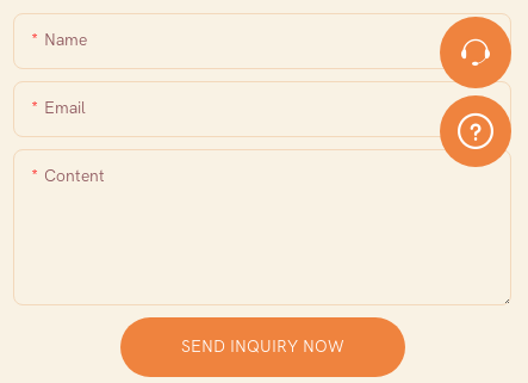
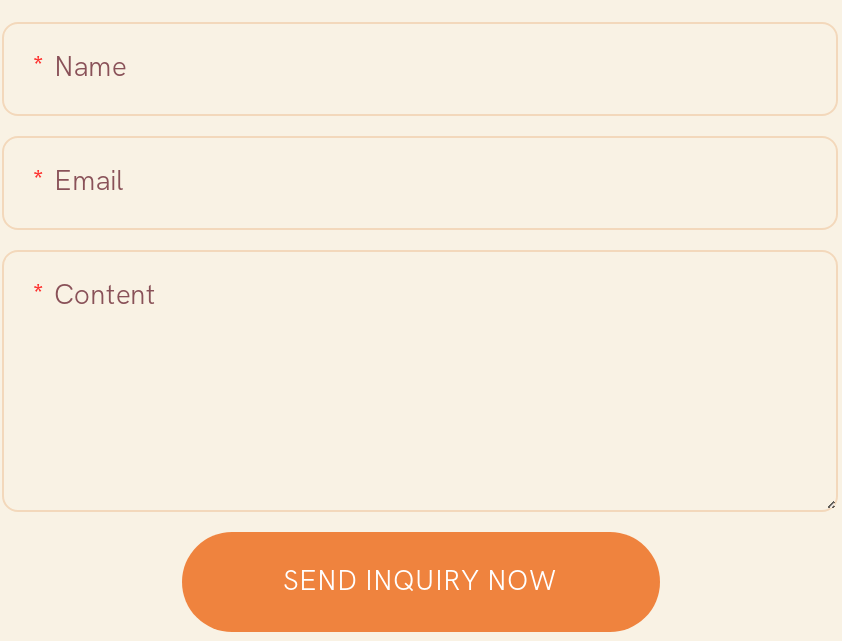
[439,16,513,168] [image] -> none

